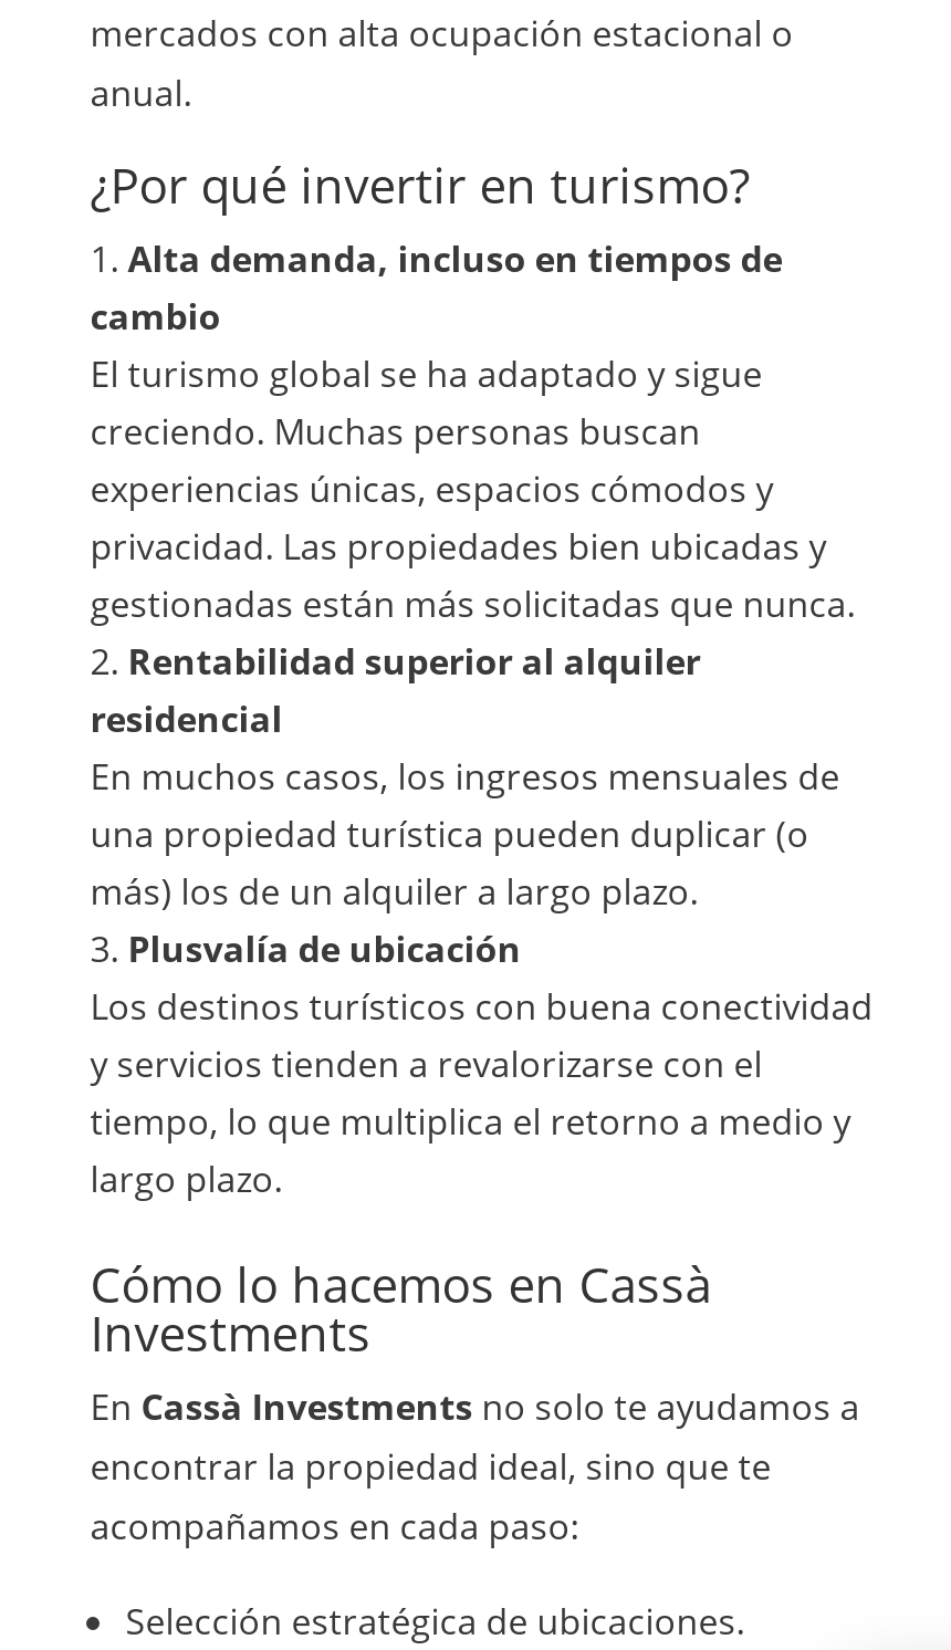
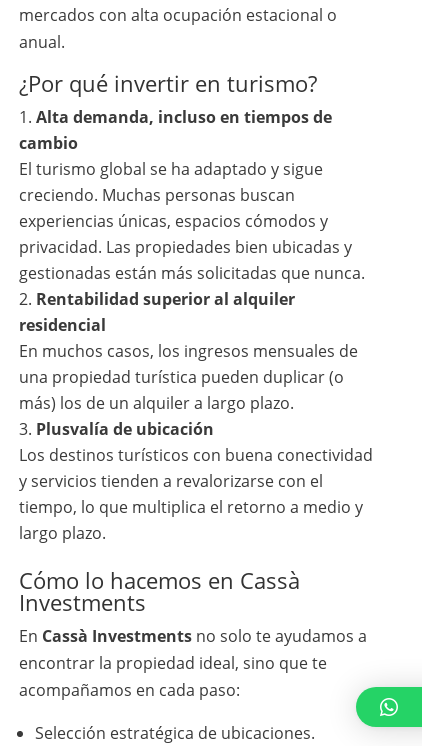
none -> [354,685,419,731] [image]

